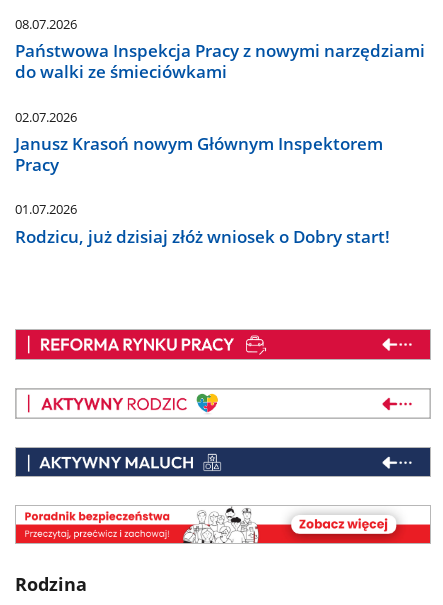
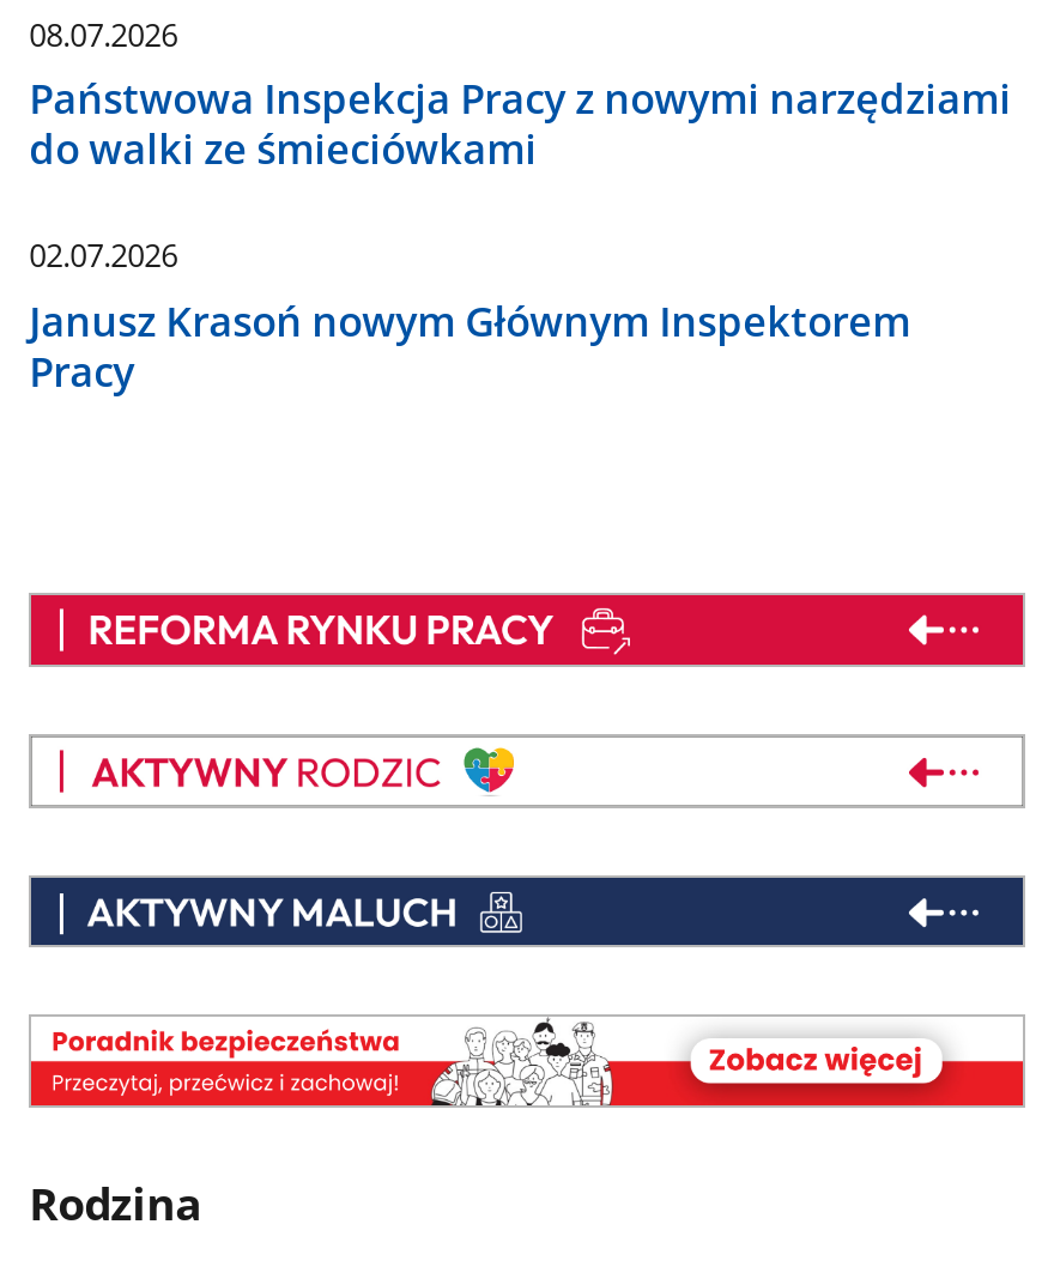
[15,200,390,248] 01.07.2026 | Rodzicu, już dzisiaj złóż wniosek o Dobry start! -> none

